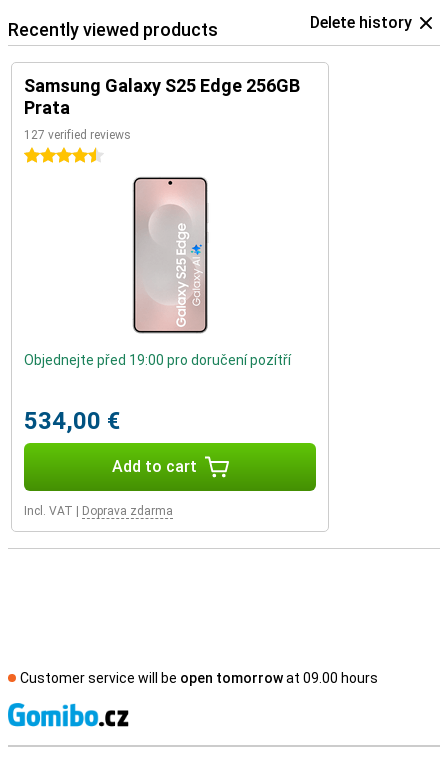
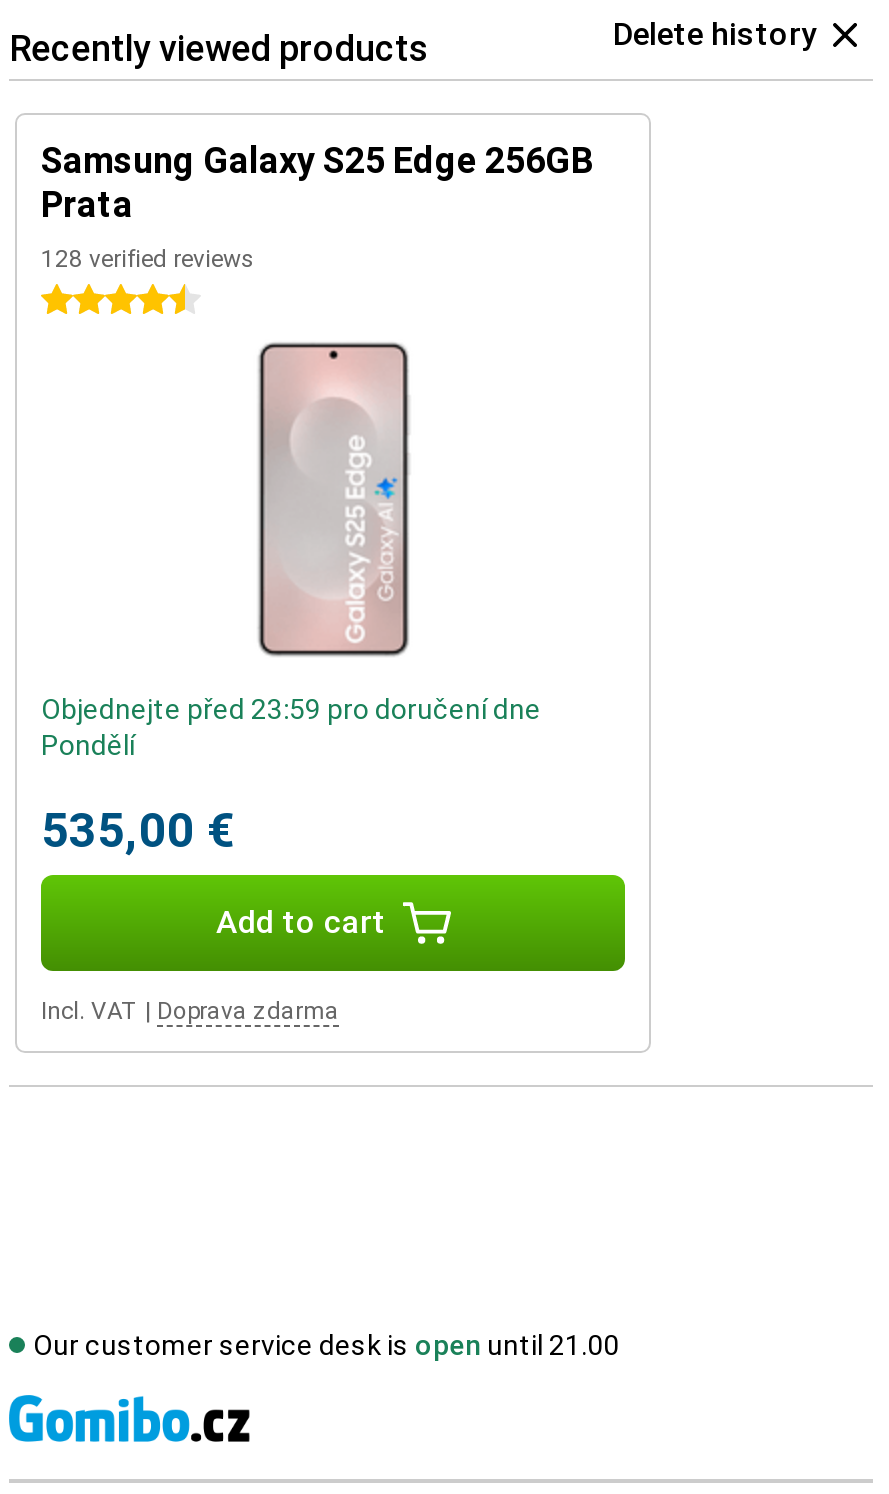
[24,128,131,142] 127 verified reviews -> [41,245,255,273] 128 verified reviews
[24,352,291,368] Objednejte před 19:00 pro doručení pozítří -> [41,693,541,761] Objednejte před 23:59 pro doručení dne | Pondělí
[24,407,120,435] 534,00 € -> [41,803,233,859] 535,00 €
[20,670,378,686] Customer service will be open tomorrow at 09.00 hours -> [33,1329,619,1361] Our customer service desk is open until 21.00

